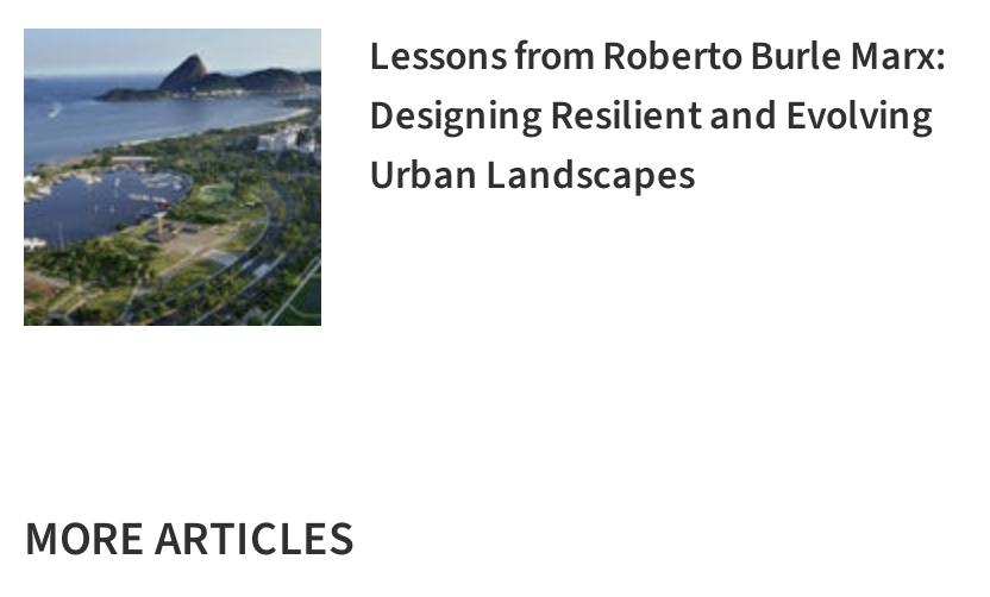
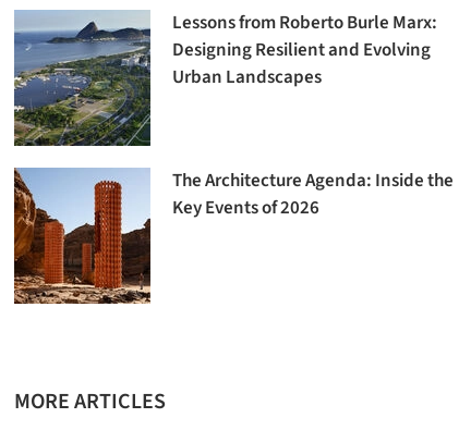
none -> [13,168,454,305] [image] | The Architecture Agenda: Inside the | Key Events of 2026

